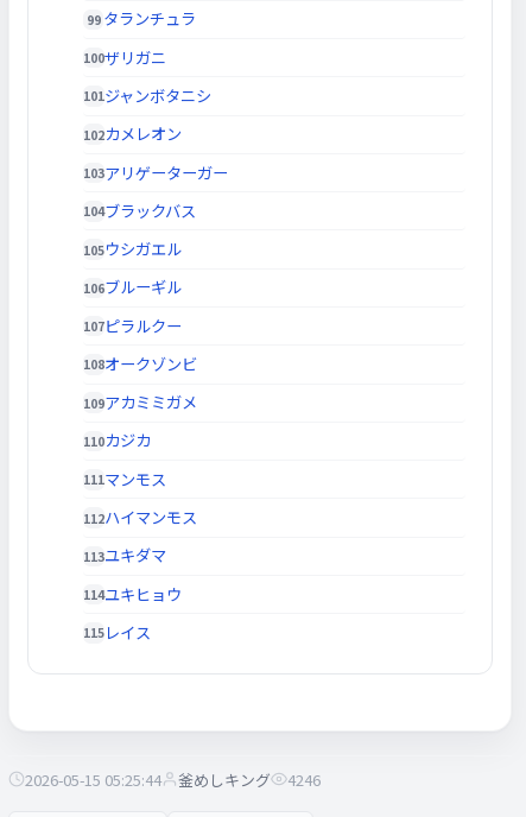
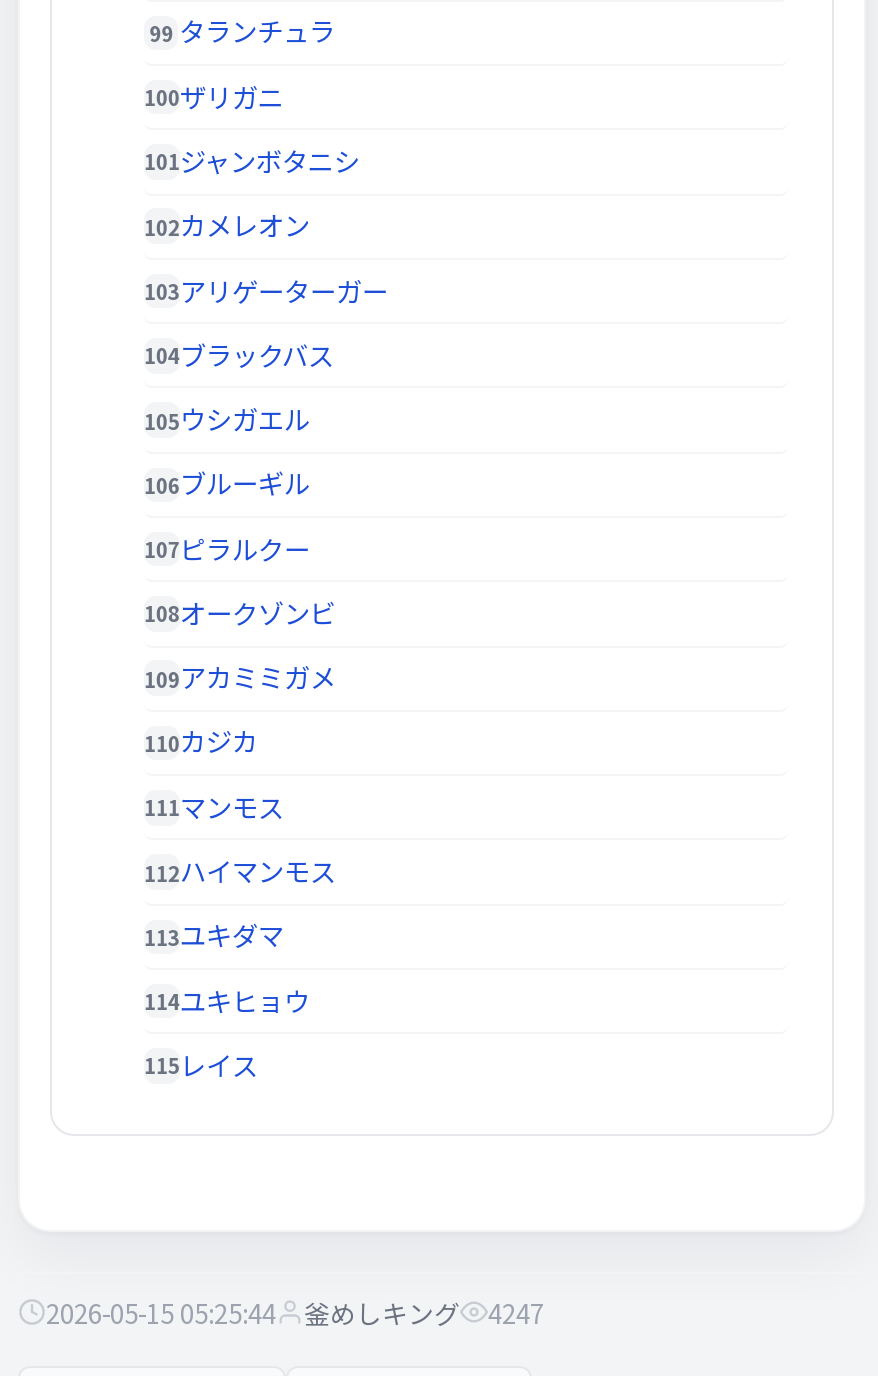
[25,768,321,790] 2026-05-15 05:25:44 釜めしキング 4246 -> [46,1293,544,1331] 2026-05-15 05:25:44 釜めしキング 4247

